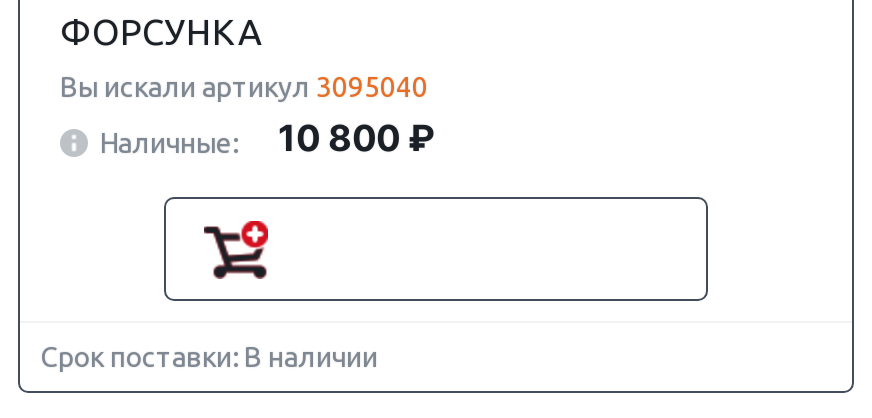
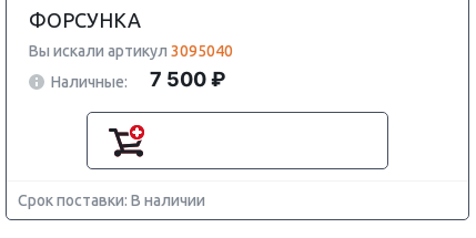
[100,117,434,159] Наличные: 10 800 ₽ -> [51,68,225,91] Наличные: 7 500 ₽

